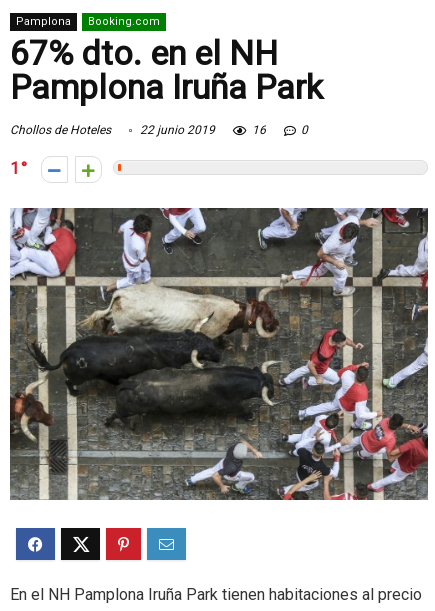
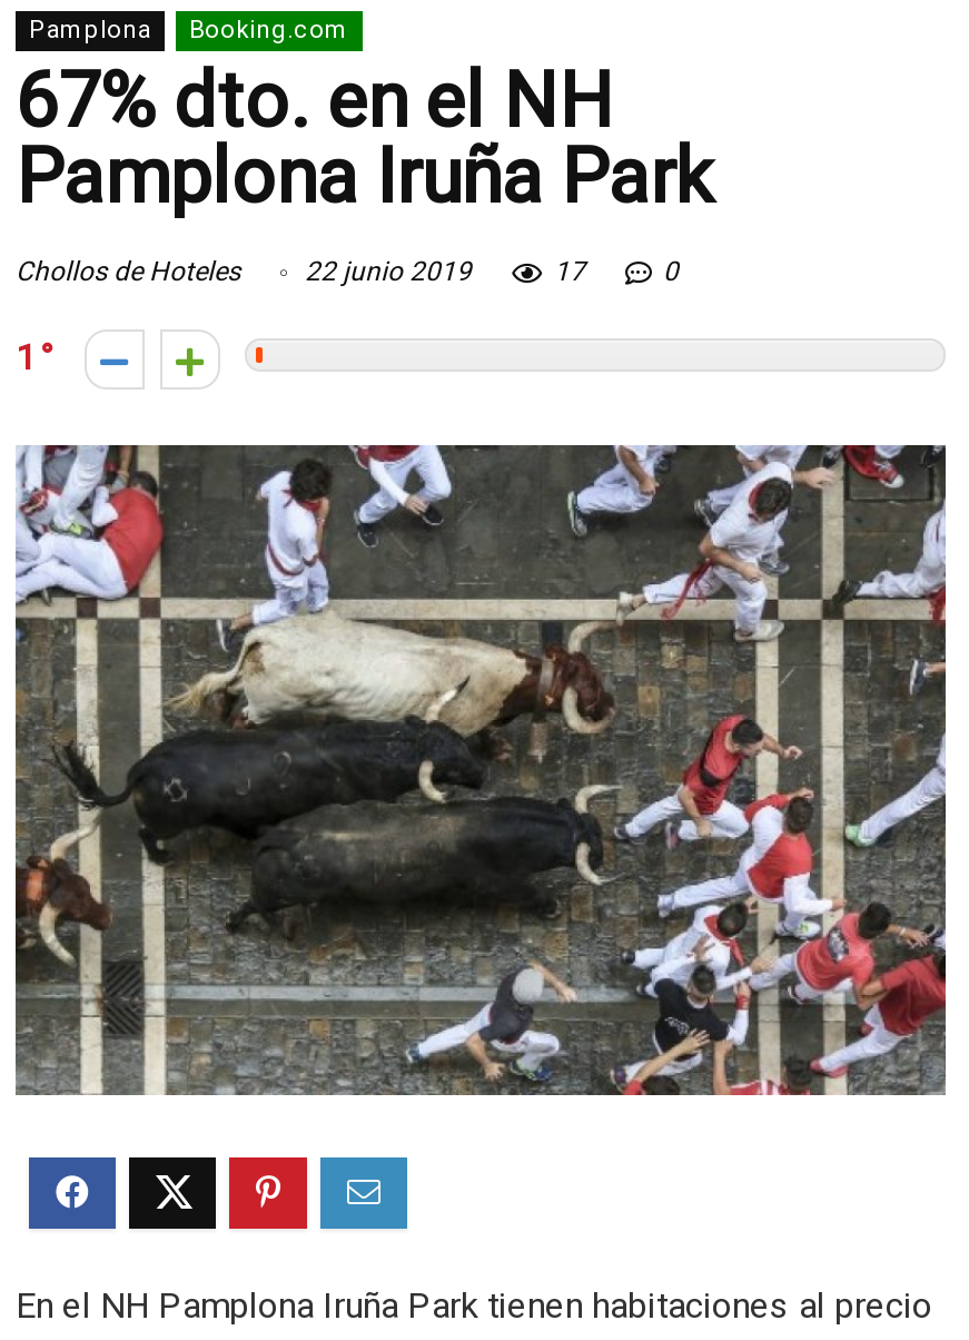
[252,123,266,137] 16 -> [554,256,585,287] 17

